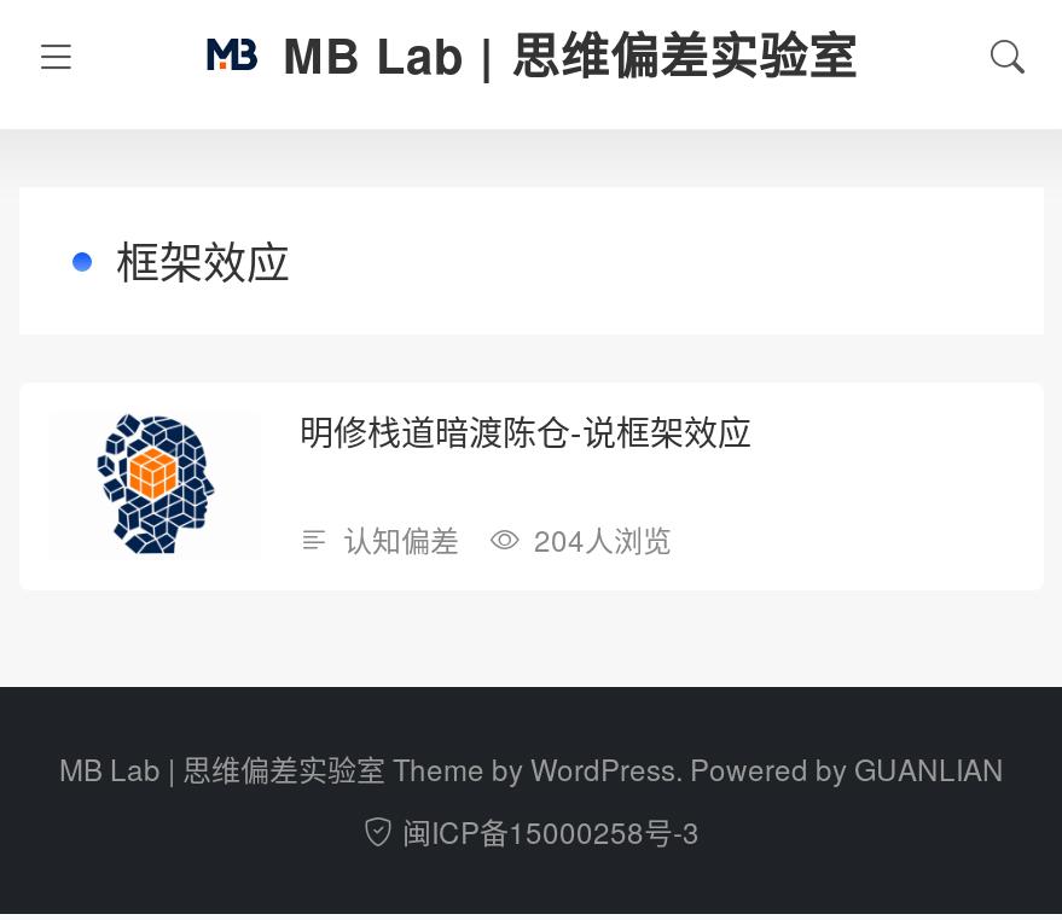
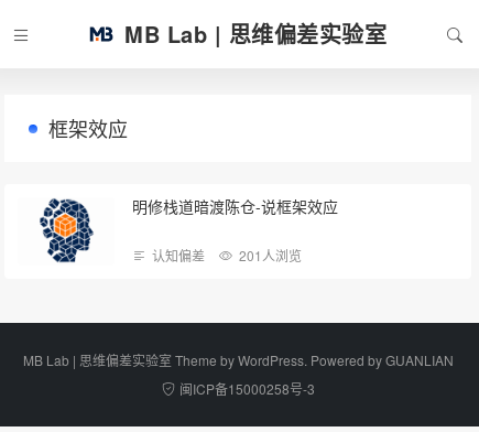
[343,517,672,558] 认知偏差 204人浏览 -> [152,245,302,264] 认知偏差 201人浏览

